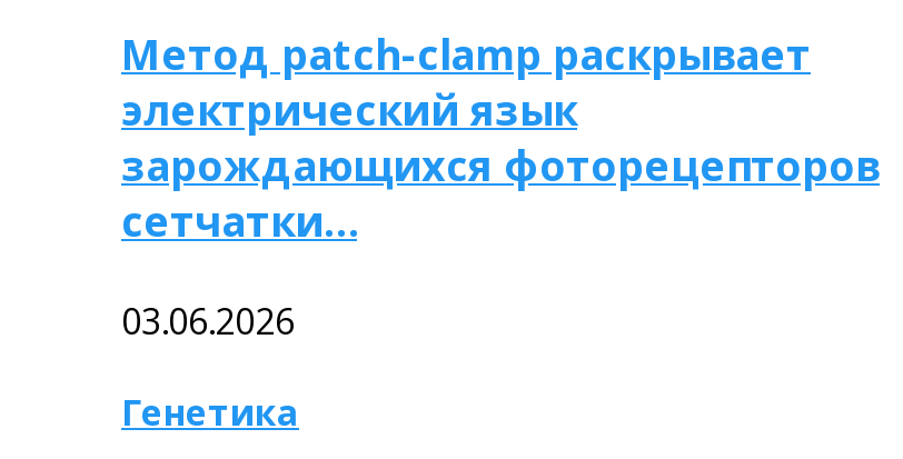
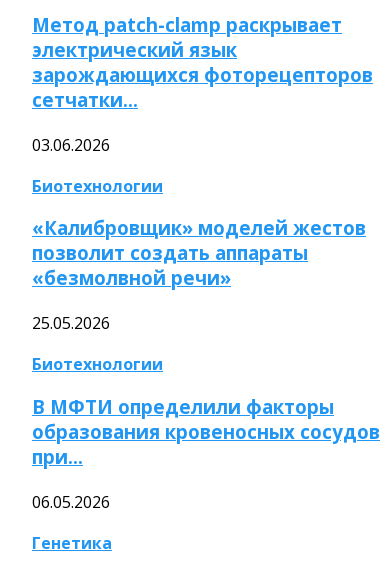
none -> [32,175,380,512] Биотехнологии | «Калибровщик» моделей жестов | позволит создать аппараты | «безмолвной речи» | 25.05.2026 | Биотехнологии | В МФТИ определили факторы | образования кровеносных сосудов | при… | 06.05.2026

